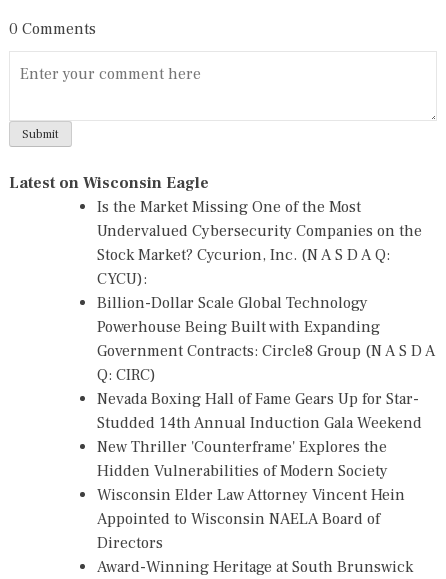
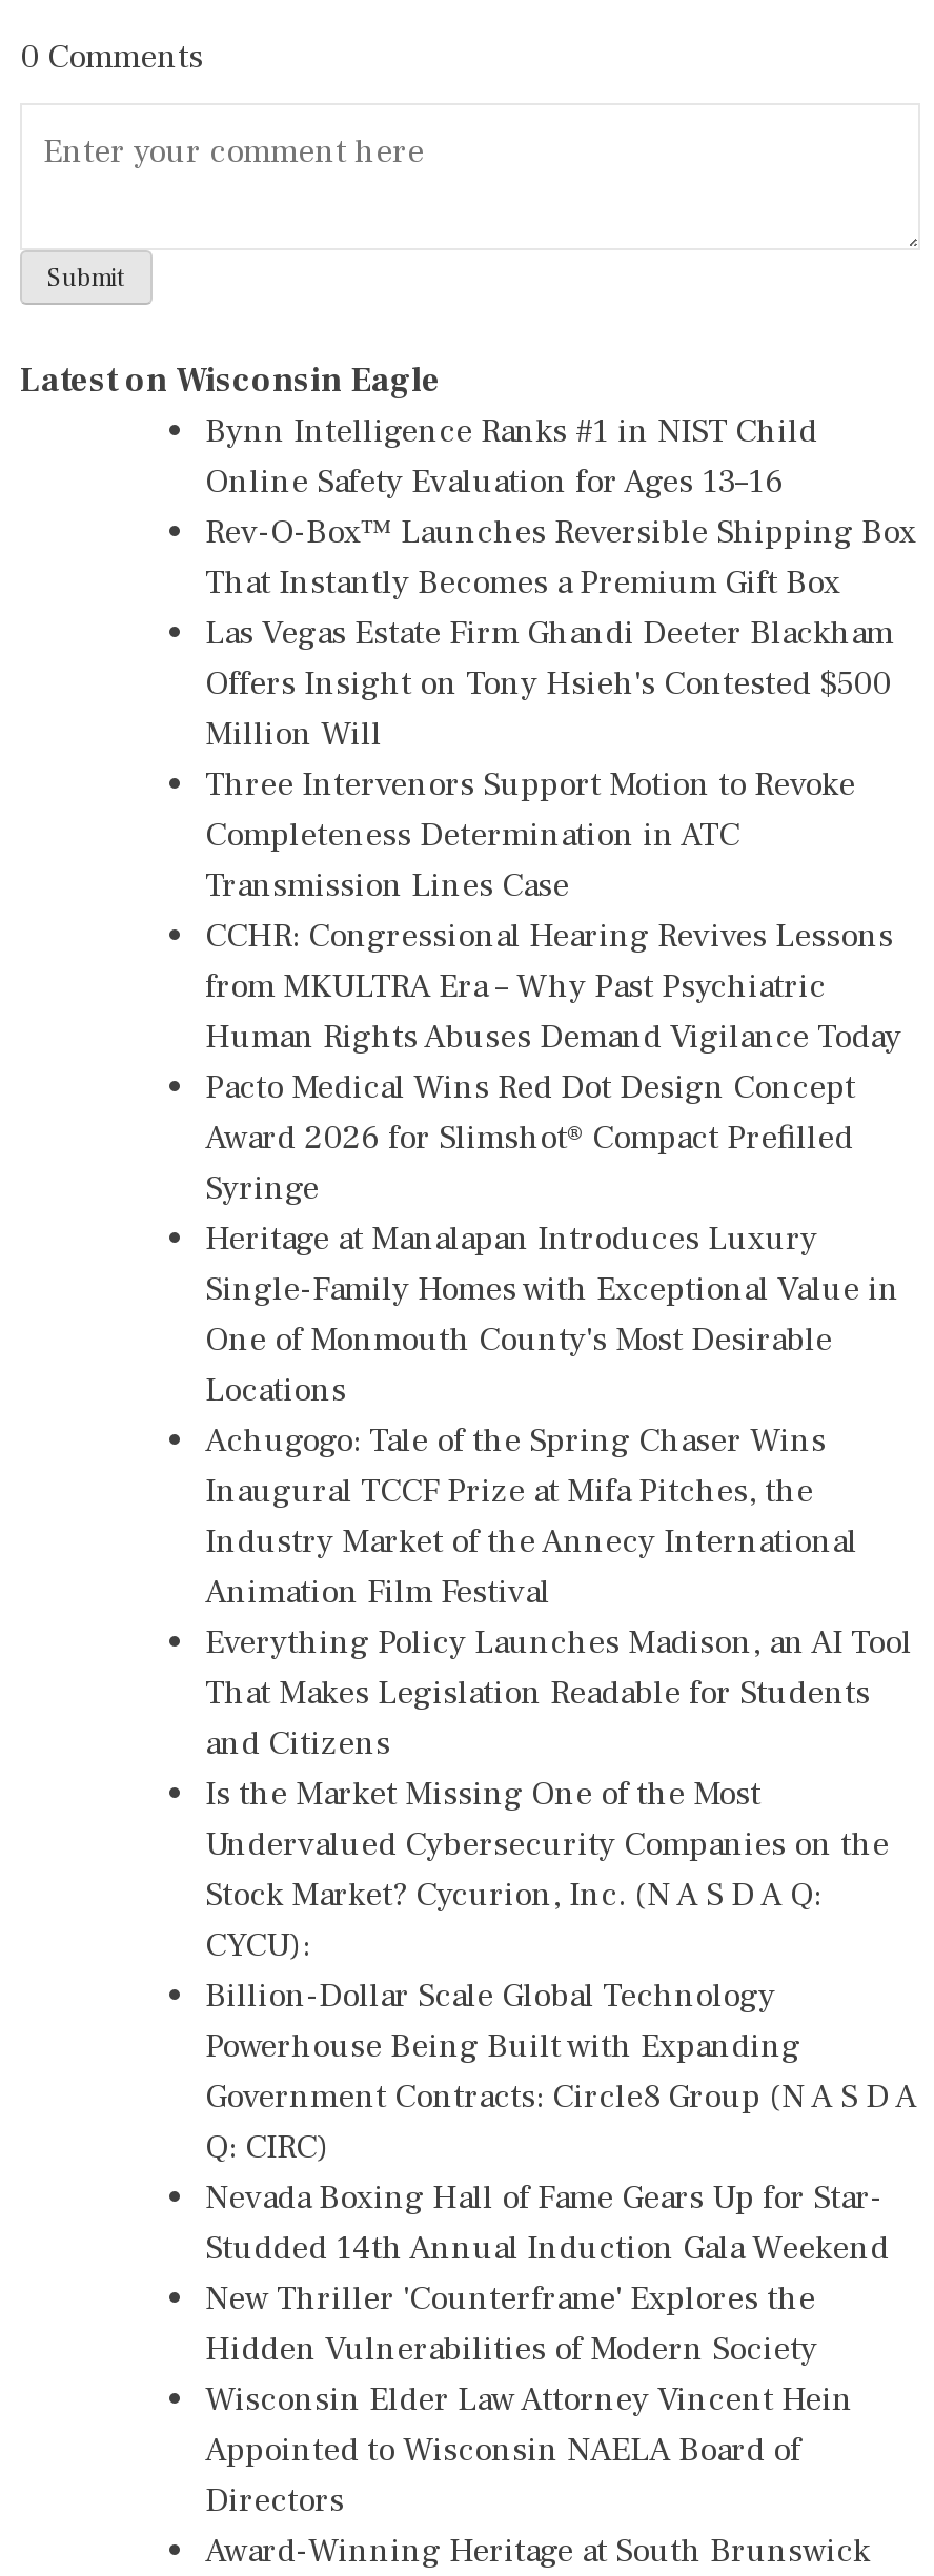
none -> [205,410,916,1764] Bynn Intelligence Ranks #1 in NIST Child | Online Safety Evaluation for Ages 13–16 | Rev-O-Box™ Launches Reversible Shipping Box | That Instantly Becomes a Premium Gift Box | Las Vegas Estate Firm Ghandi Deeter Blackham | Offers Insight on Tony Hsieh's Contested $500 | Million Will | Three Intervenors Support Motion to Revoke | Completeness Determination in ATC | Transmission Lines Case | CCHR: Congressional Hearing Revives Lessons | from MKULTRA Era – Why Past Psychiatric | Human Rights Abuses Demand Vigilance Today | Pacto Medical Wins Red Dot Design Concept | Award 2026 for Slimshot® Compact Prefilled | Syringe | Heritage at Manalapan Introduces Luxury | Single-Family Homes with Exceptional Value in | One of Monmouth County's Most Desirable | Locations | Achugogo: Tale of the Spring Chaser Wins | Inaugural TCCF Prize at Mifa Pitches, the | Industry Market of the Annecy International | Animation Film Festival | Everything Policy Launches Madison, an AI Tool | That Makes Legislation Readable for Students | and Citizens

